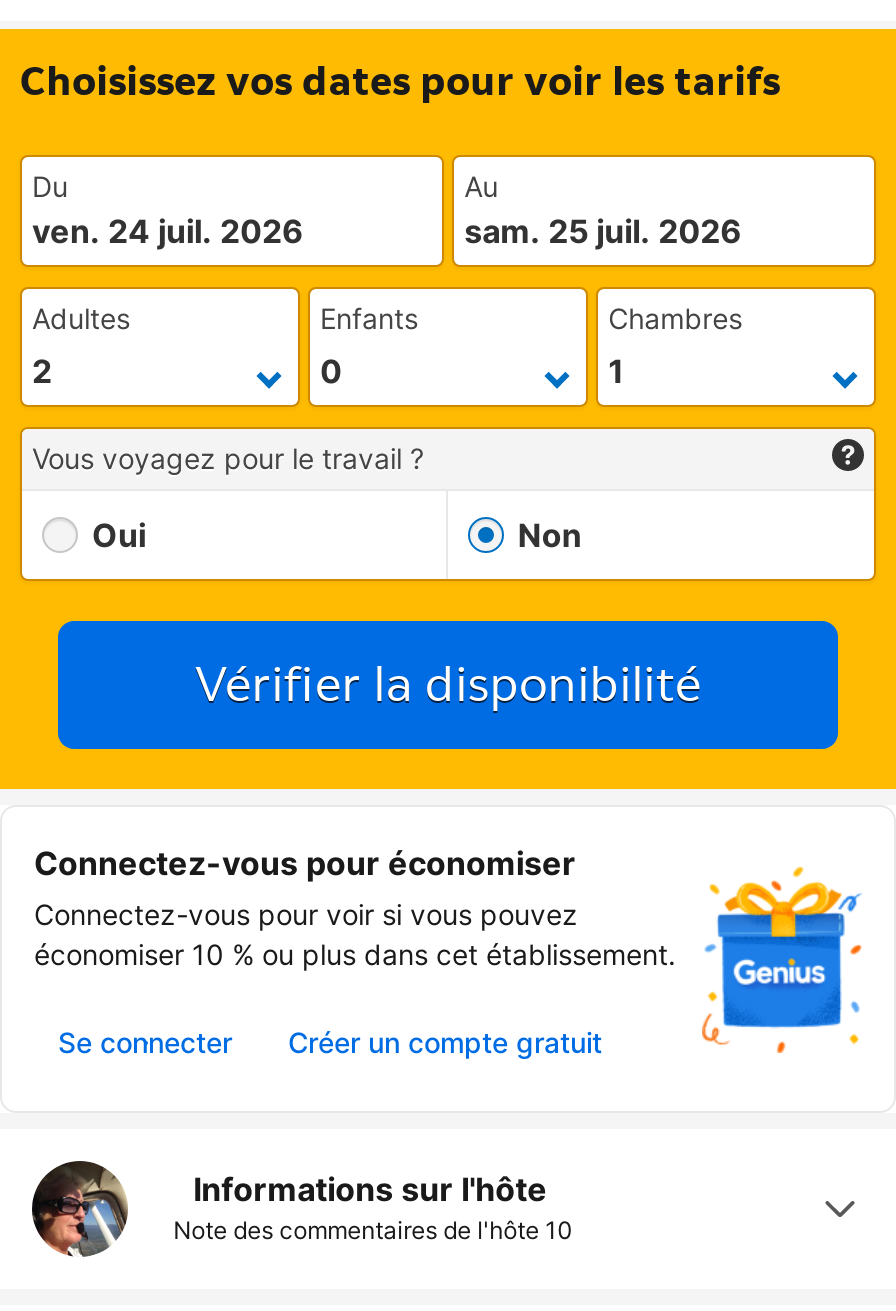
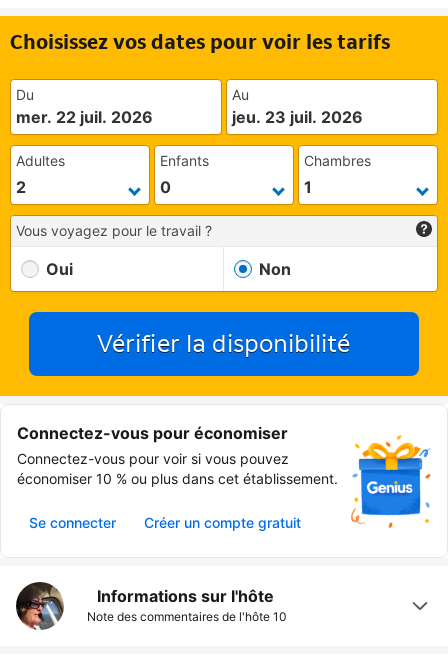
[32,211,304,251] ven. 24 juil. 2026 -> [16,107,153,127] mer. 22 juil. 2026
[464,211,742,251] sam. 25 juil. 2026 -> [232,107,363,127] jeu. 23 juil. 2026

